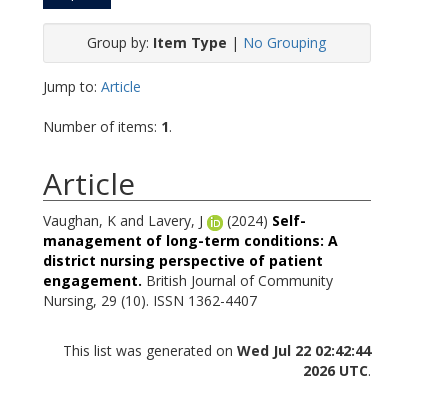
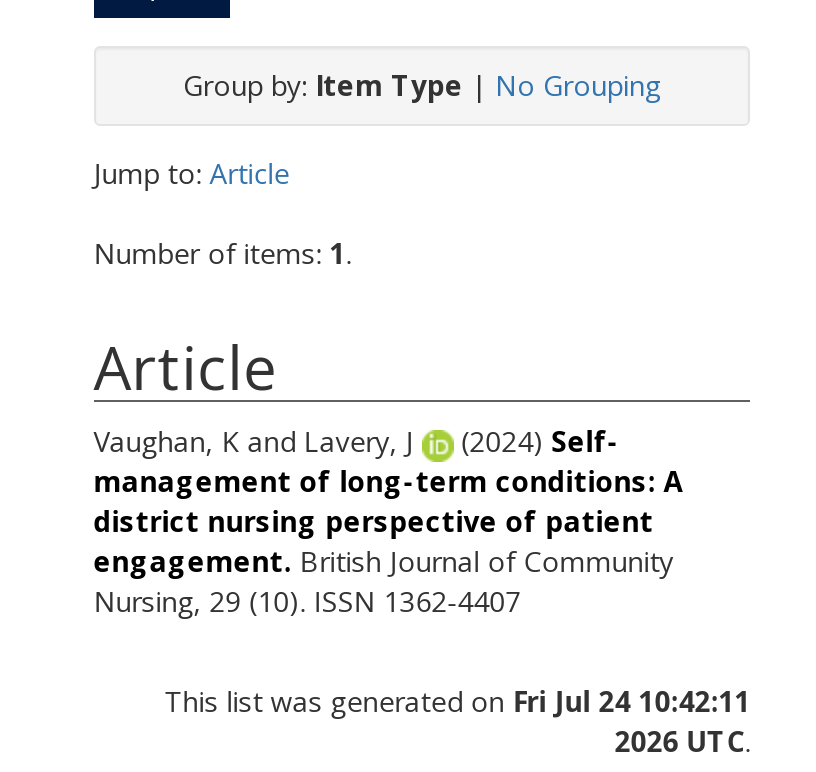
[63,341,371,360] This list was generated on Wed Jul 22 02:42:44 -> [164,681,750,719] This list was generated on Fri Jul 24 10:42:11

